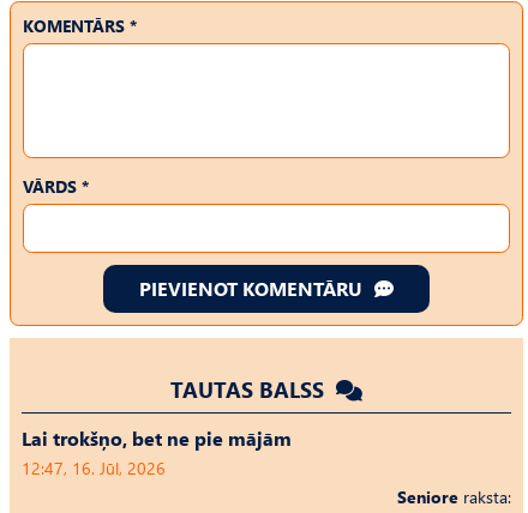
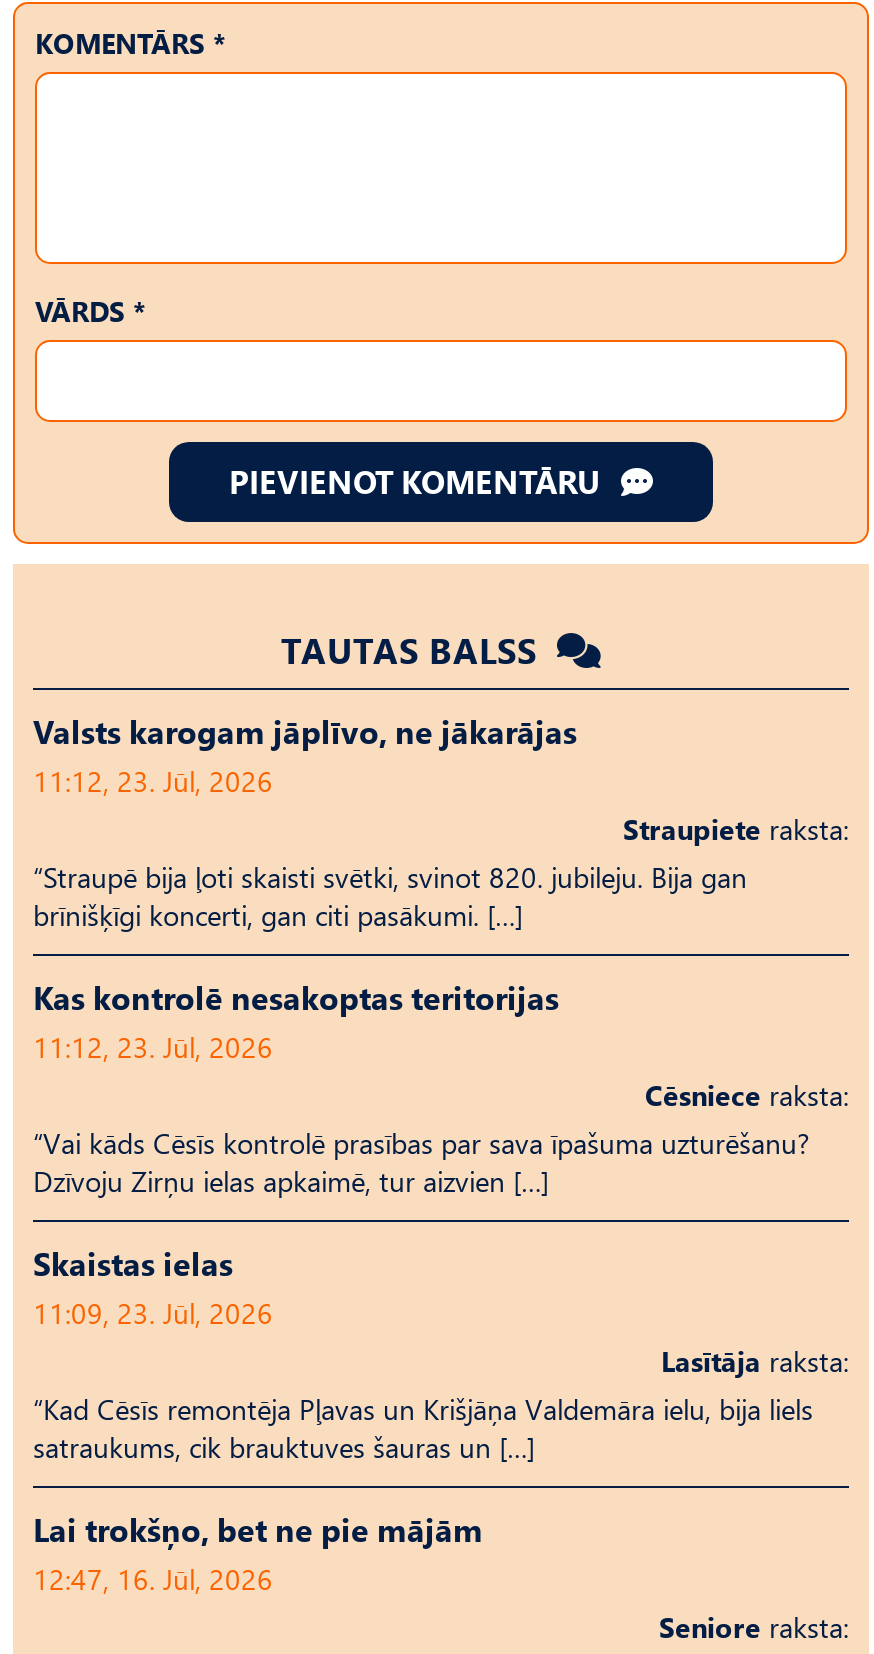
none -> [33,709,849,1465] Valsts karogam jāplīvo, ne jākarājas | 11:12, 23. Jūl, 2026 | Straupiete raksta: | “Straupē bija ļoti skaisti svētki, svinot 820. jubileju. Bija gan | brīnišķīgi koncerti, gan citi pasākumi. […] | Kas kontrolē nesakoptas teritorijas | 11:12, 23. Jūl, 2026 | Cēsniece raksta: | “Vai kāds Cēsīs kontrolē prasības par sava īpašuma uzturēšanu? | Dzīvoju Zirņu ielas apkaimē, tur aizvien […] | Skaistas ielas | 11:09, 23. Jūl, 2026 | Lasītāja raksta: | “Kad Cēsīs remontēja Pļavas un Krišjāņa Valdemāra ielu, bija liels | satraukums, cik brauktuves šauras un […]

